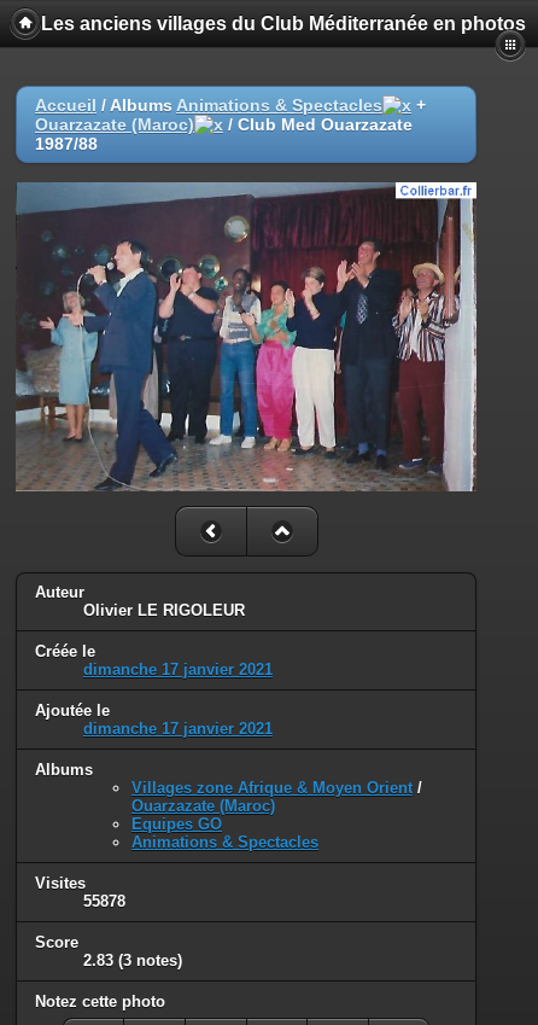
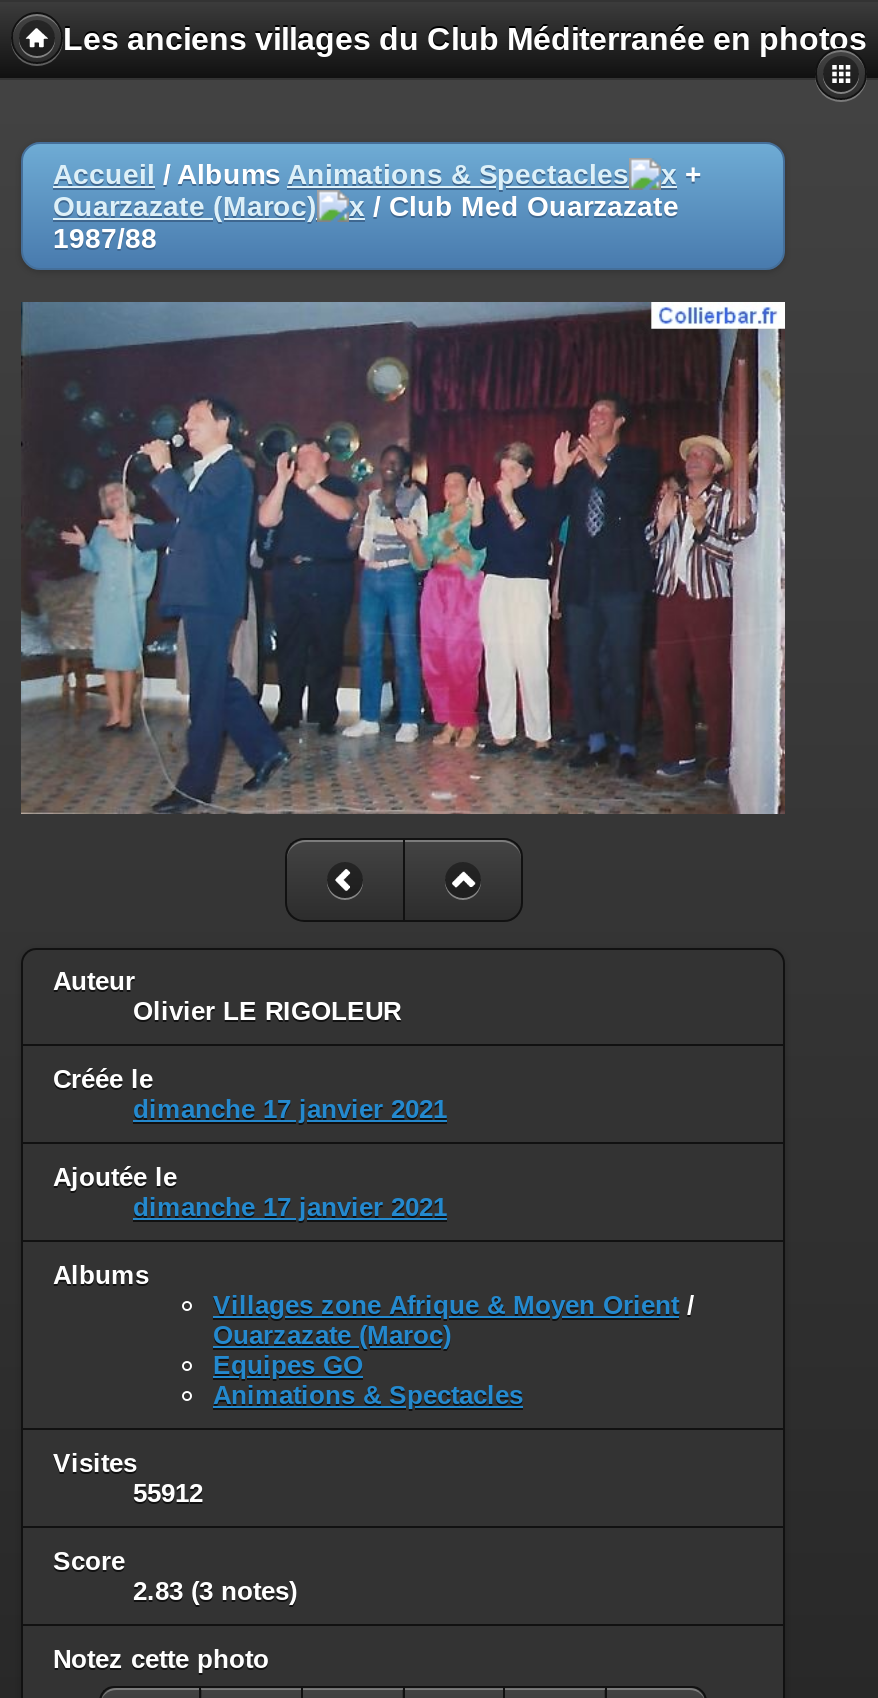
[83,892,125,910] 55878 -> [133,1478,203,1508] 55912

